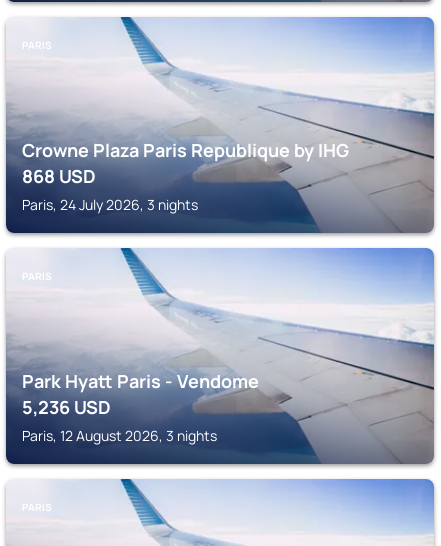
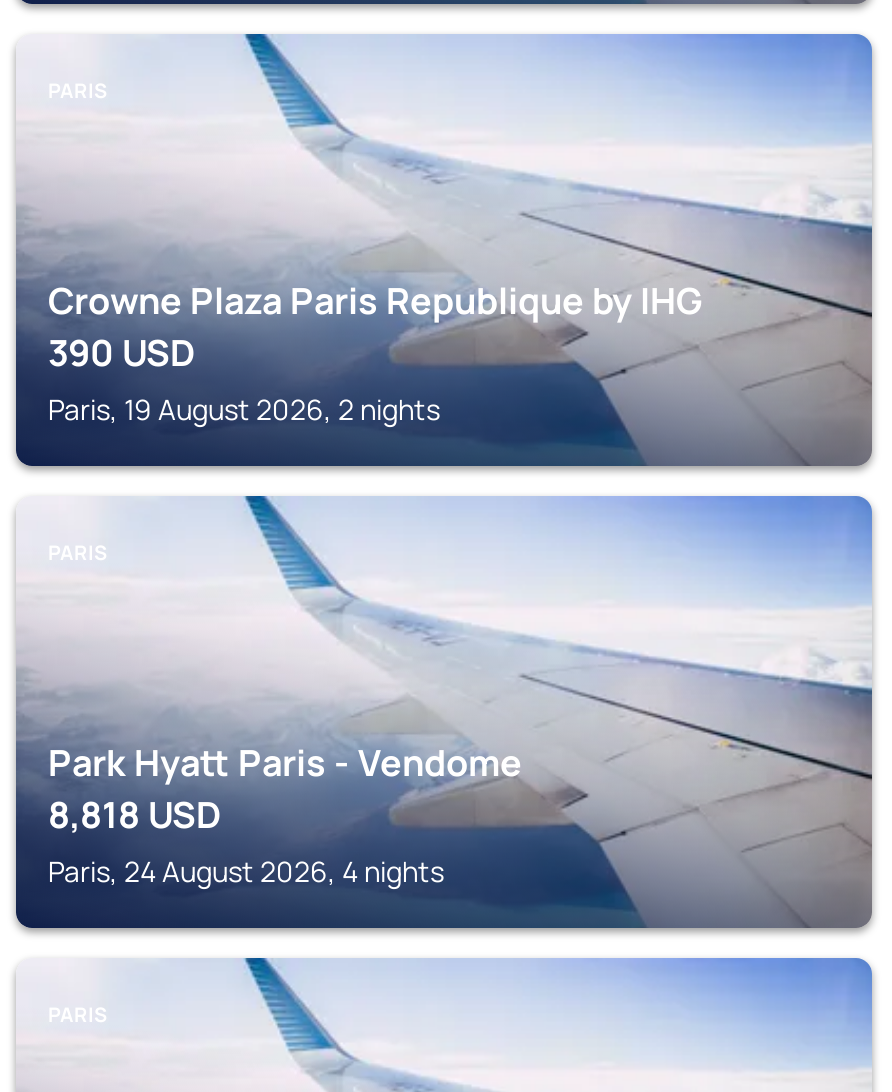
[22,164,96,188] 868 USD -> [48,328,196,376] 390 USD
[22,195,198,214] Paris, 24 July 2026, 3 nights -> [48,390,440,428] Paris, 19 August 2026, 2 nights
[22,395,111,419] 5,236 USD -> [48,790,222,838] 8,818 USD
[22,426,217,445] Paris, 12 August 2026, 3 nights -> [48,852,444,890] Paris, 24 August 2026, 4 nights

